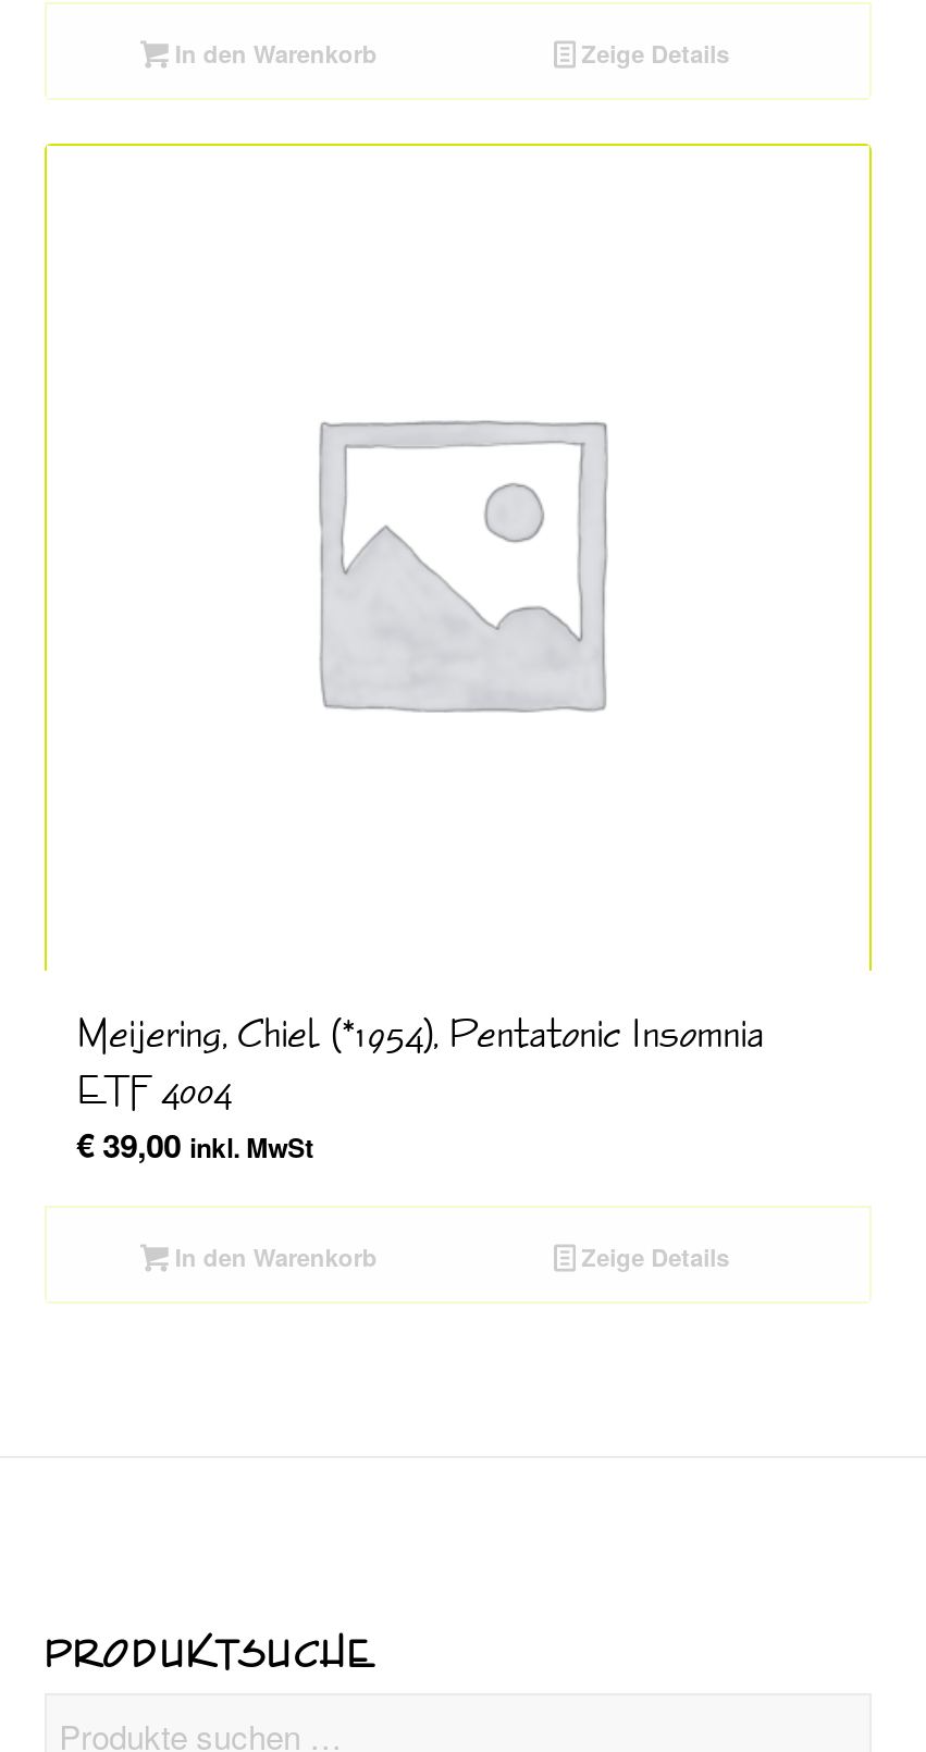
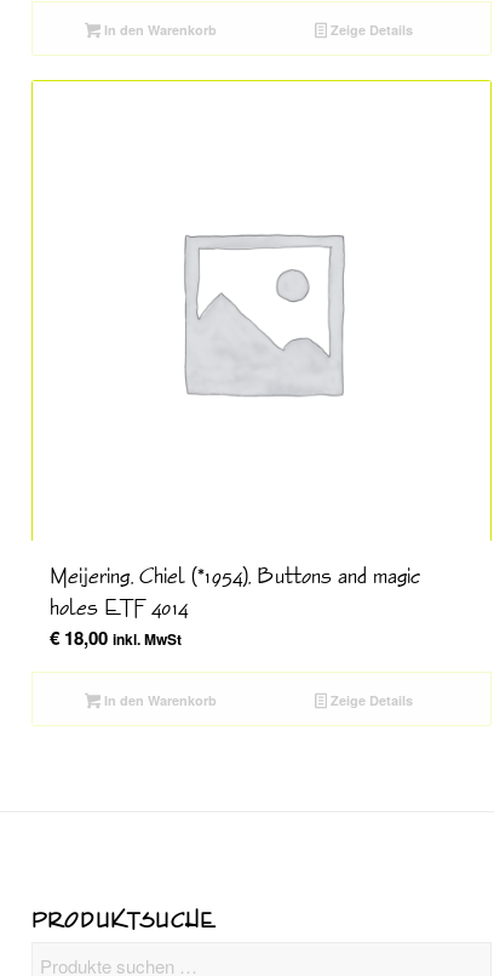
[76,1008,764,1169] Meijering, Chiel (*1954), Pentatonic Insomnia | ETF 4004 | €39,00 inkl. MwSt -> [49,561,420,651] Meijering, Chiel (*1954), Buttons and magic | holes ETF 4014 | €18,00 inkl. MwSt

